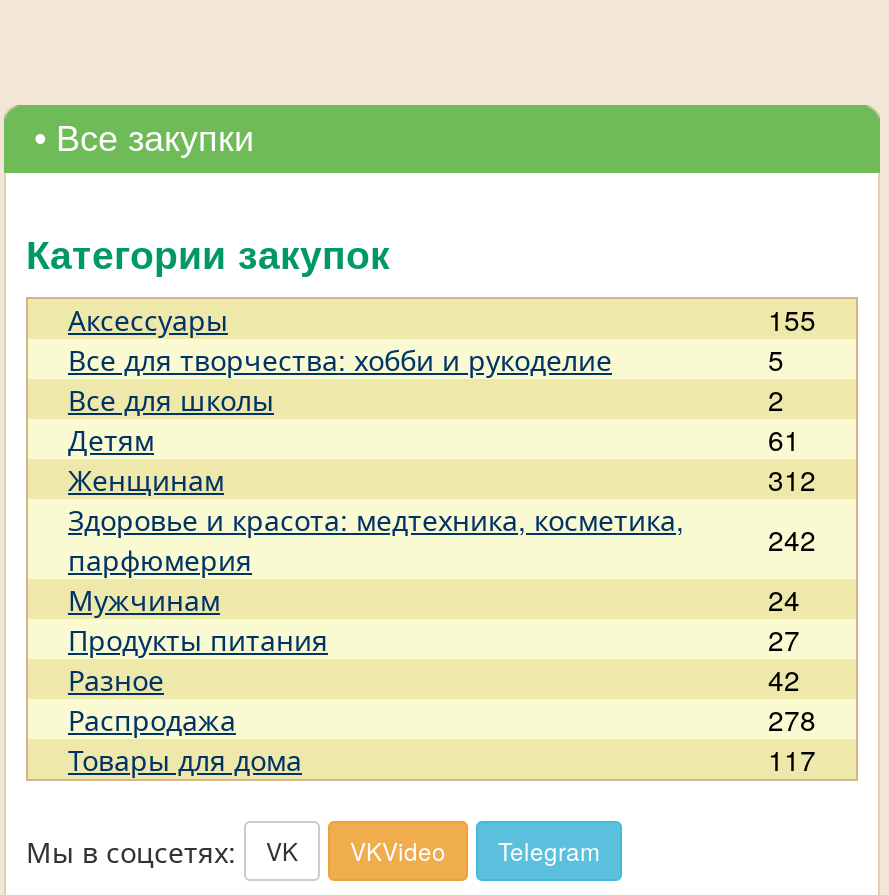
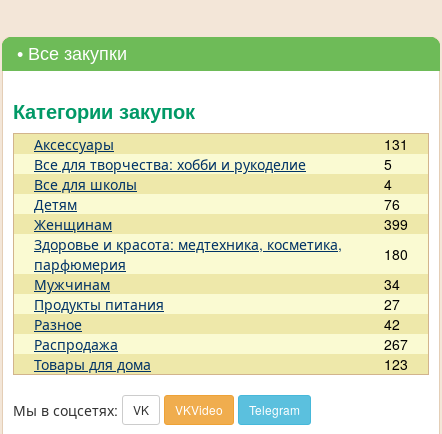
[768,299,816,339] 155 -> [384,134,408,154] 131
[768,379,784,419] 2 -> [384,174,392,194] 4
[768,419,800,459] 61 -> [384,194,400,214] 76
[768,459,816,499] 312 -> [384,214,408,234] 399
[768,519,816,559] 242 -> [384,244,408,264] 180
[768,579,800,619] 24 -> [384,274,400,294] 34
[768,699,816,739] 278 -> [384,334,408,354] 267
[768,739,816,779] 117 -> [384,354,408,374] 123

